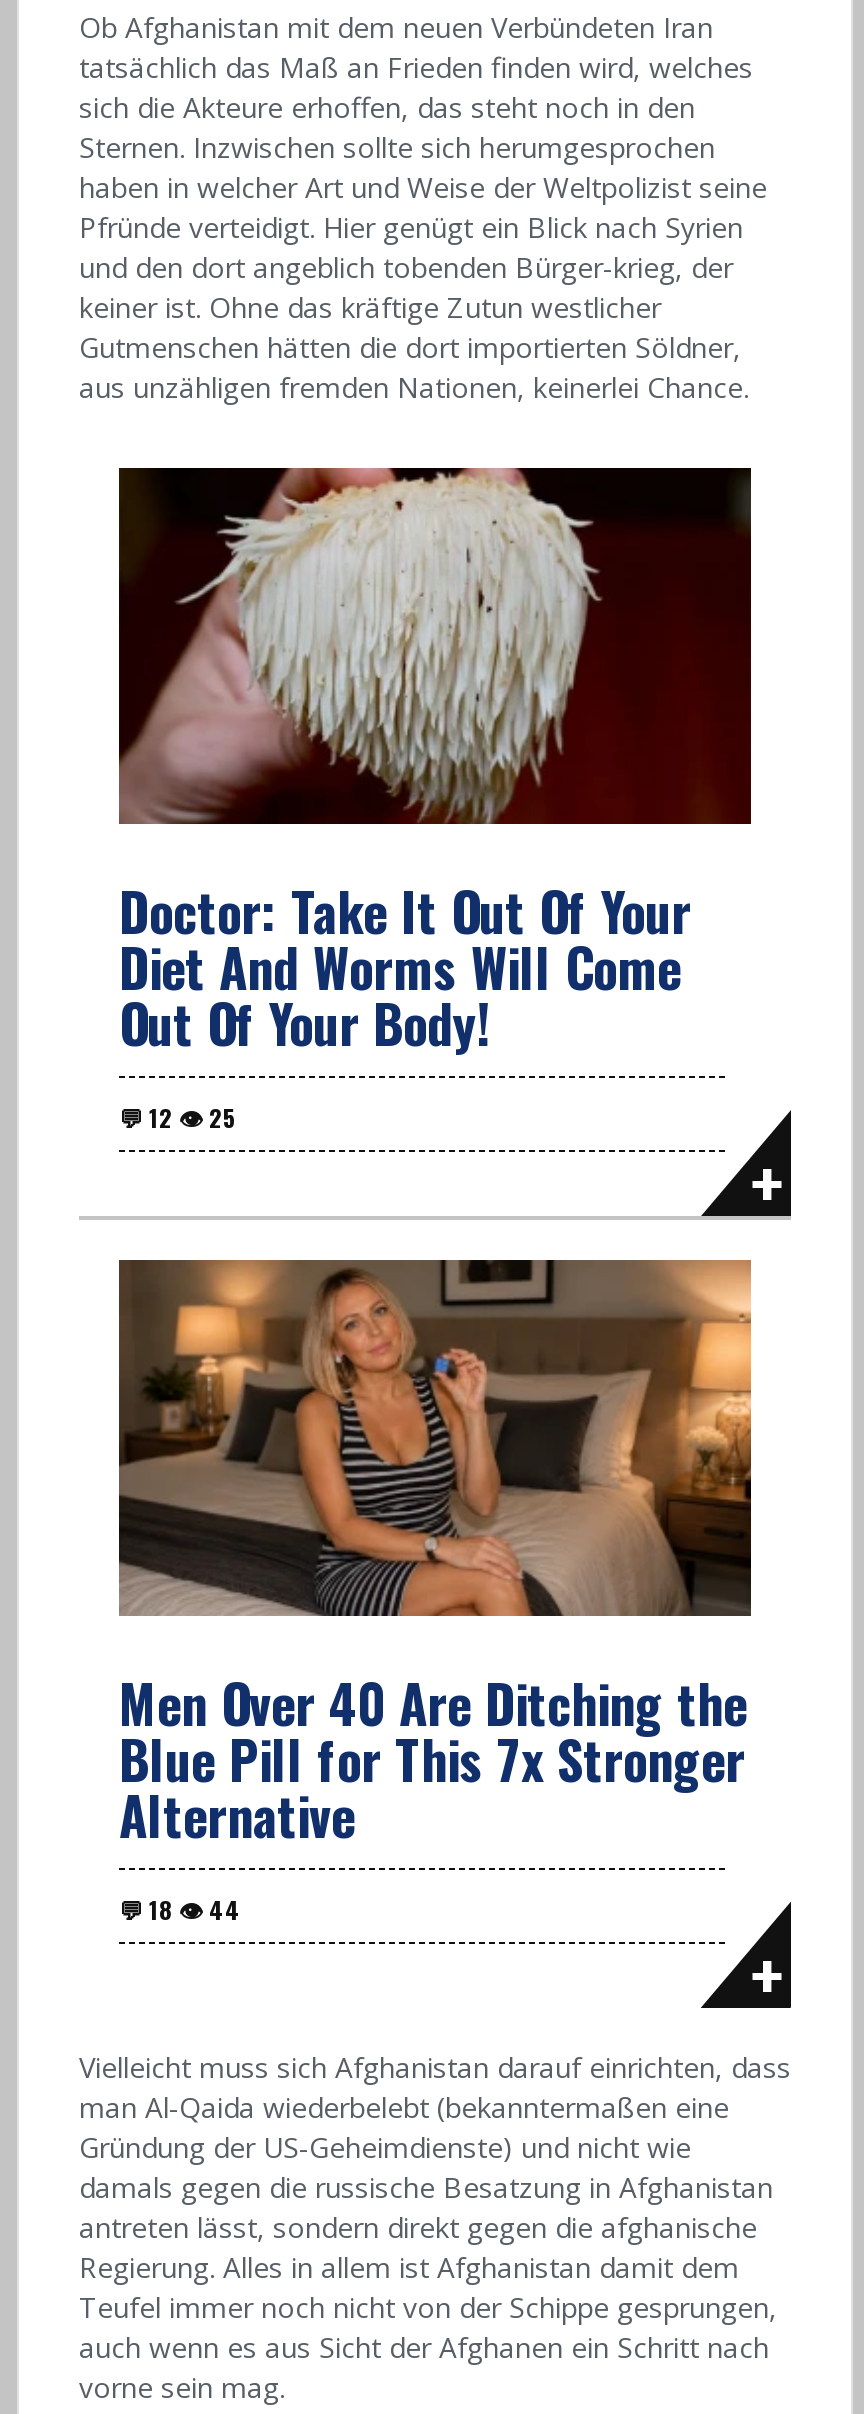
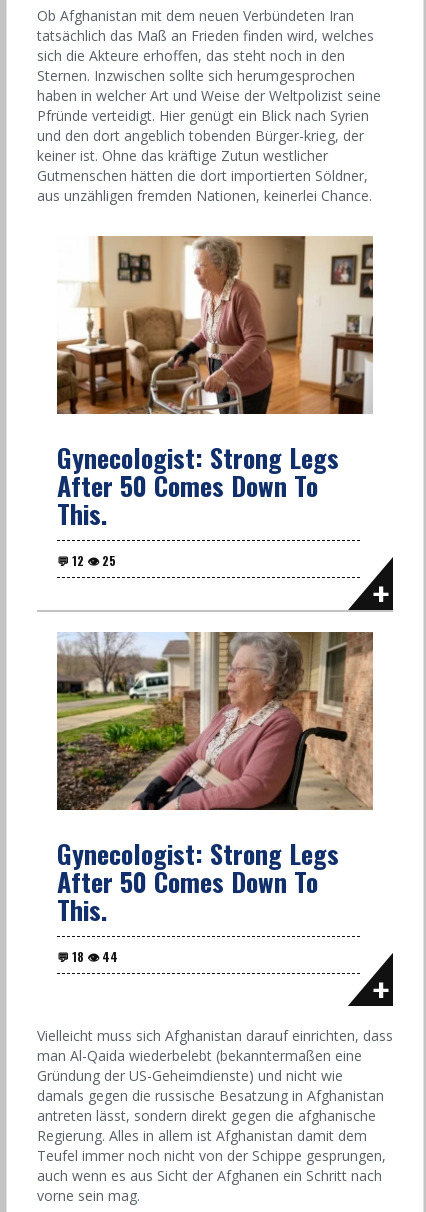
[117,466,753,1062] [image] | Doctor: Take It Out Of Your | Diet And Worms Will Come | Out Of Your Body! -> [56,235,374,533] [image] | Gynecologist: Strong Legs | After 50 Comes Down To | This.
[117,1258,753,1854] [image] | Men Over 40 Are Ditching the | Blue Pill for This 7x Stronger | Alternative -> [56,631,374,929] [image] | Gynecologist: Strong Legs | After 50 Comes Down To | This.

